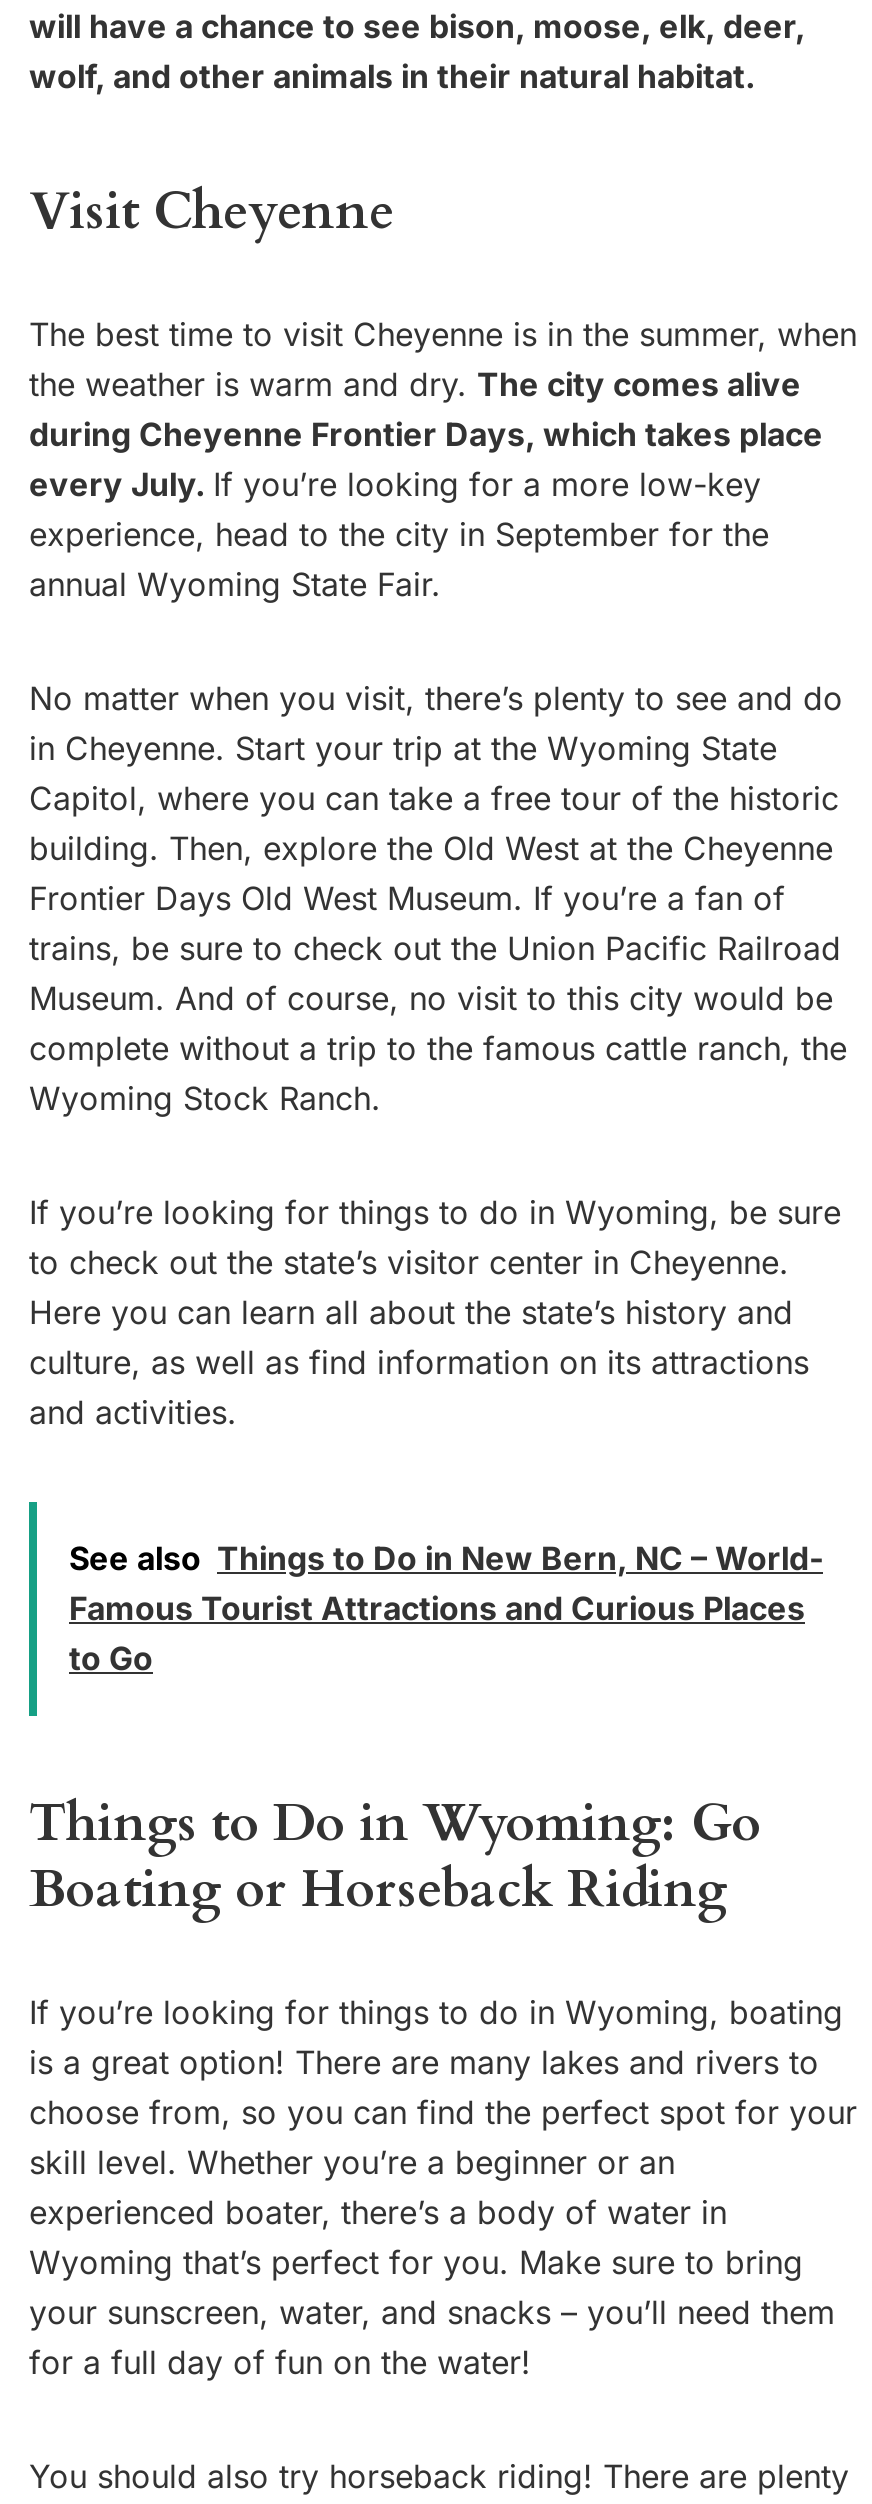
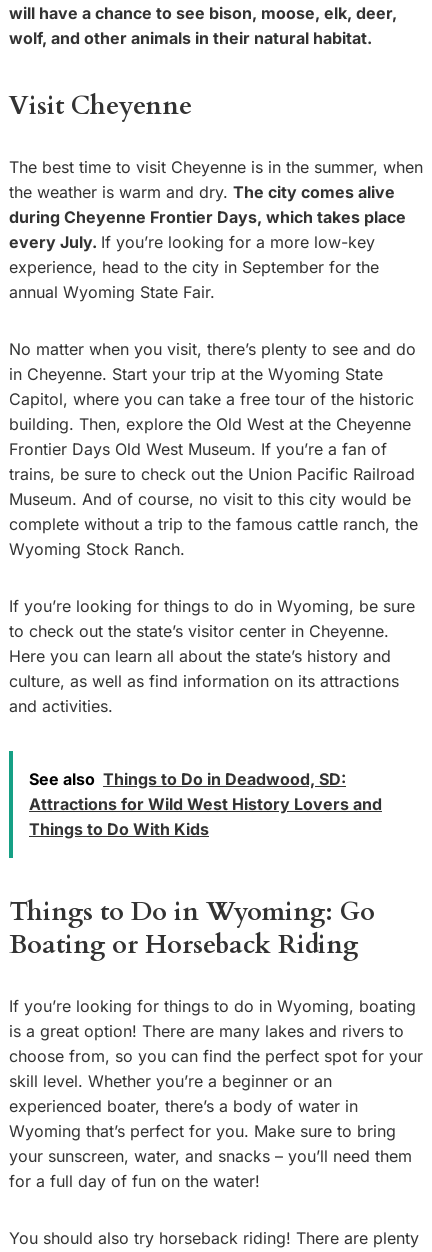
[69,1537,823,1677] See also Things to Do in New Bern, NC – World- | Famous Tourist Attractions and Curious Places | to Go -> [29,769,382,839] See also Things to Do in Deadwood, SD: | Attractions for Wild West History Lovers and | Things to Do With Kids

